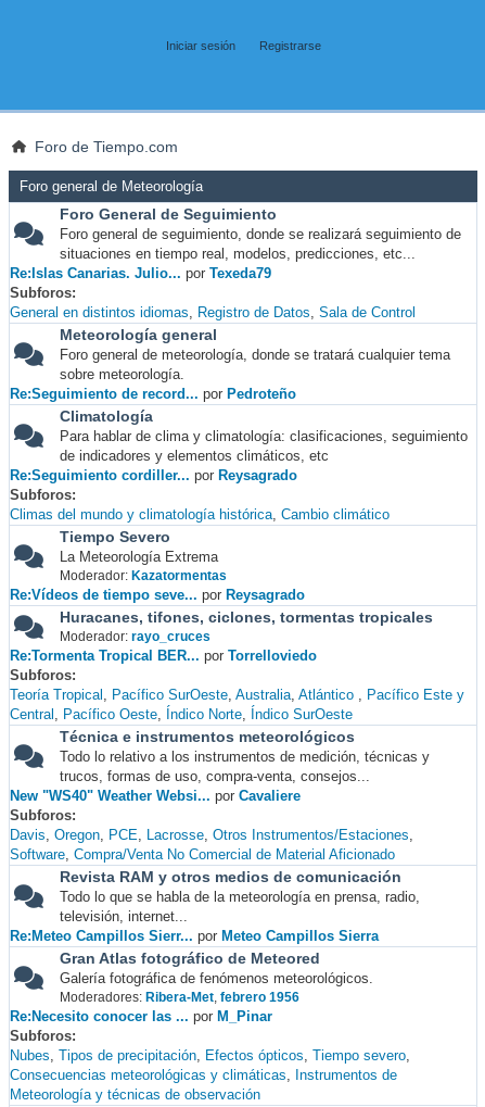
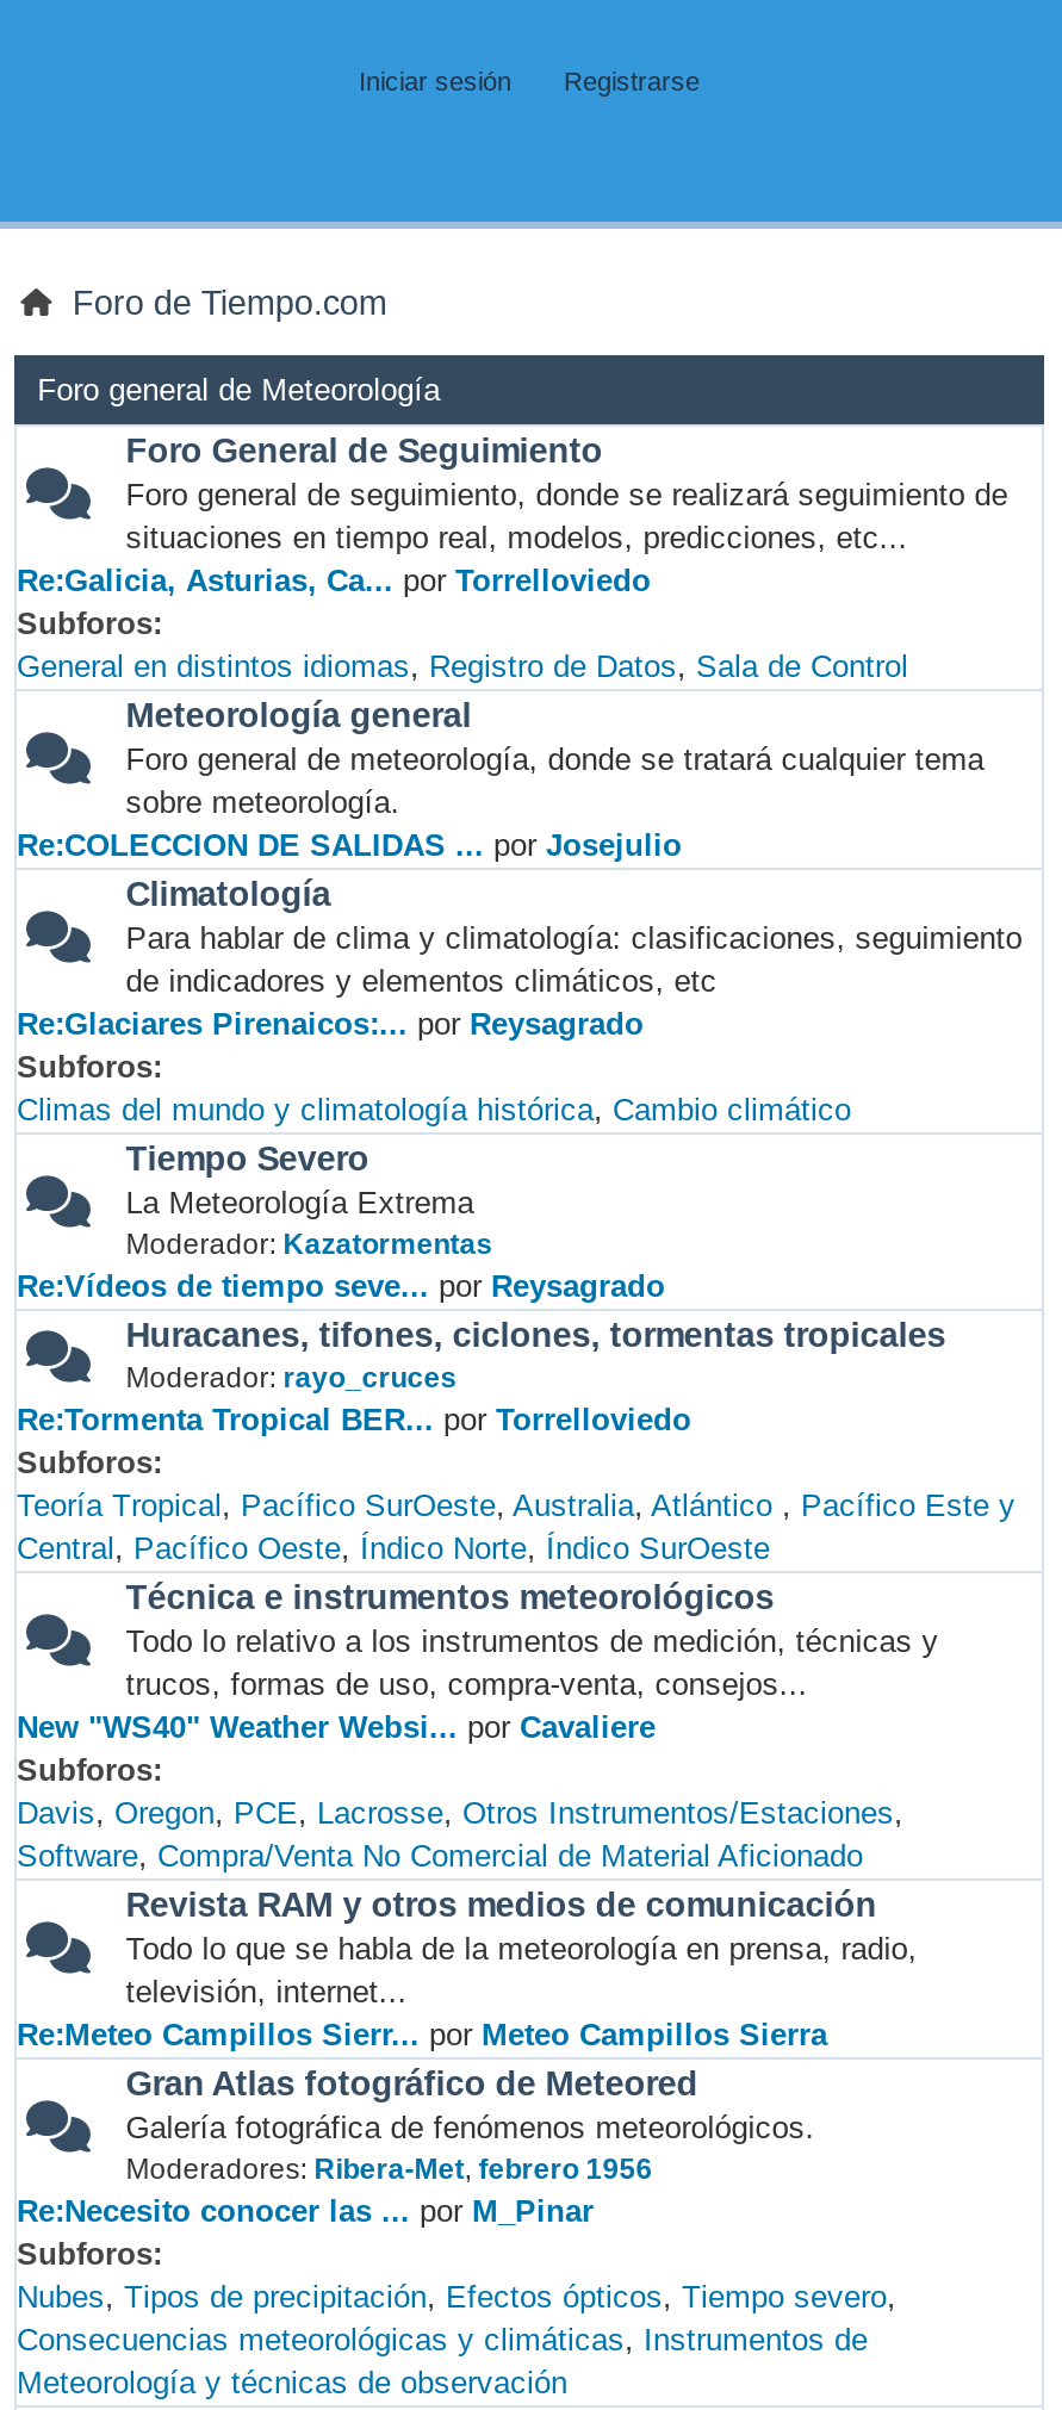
[10,265,271,281] Re:Islas Canarias. Julio... por Texeda79 -> [17,563,651,599] Re:Galicia, Asturias, Ca... por Torrelloviedo
[10,386,296,402] Re:Seguimiento de record... por Pedroteño -> [17,827,682,863] Re:COLECCION DE SALIDAS ... por Josejulio
[10,467,297,484] Re:Seguimiento cordiller... por Reysagrado -> [17,1006,644,1042] Re:Glaciares Pirenaicos:... por Reysagrado

